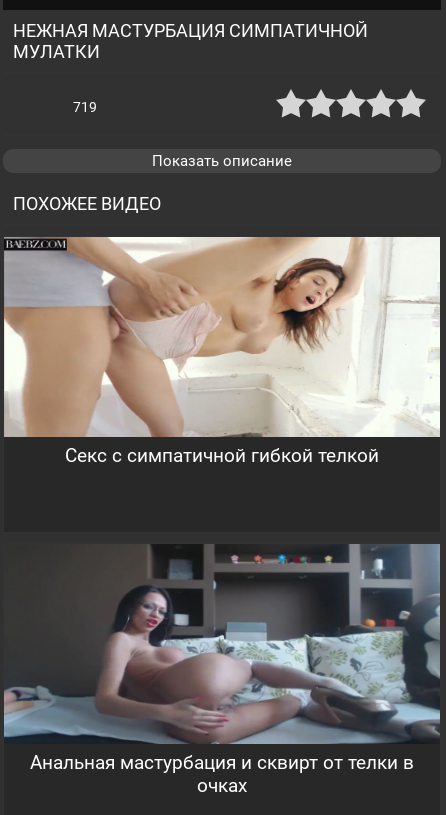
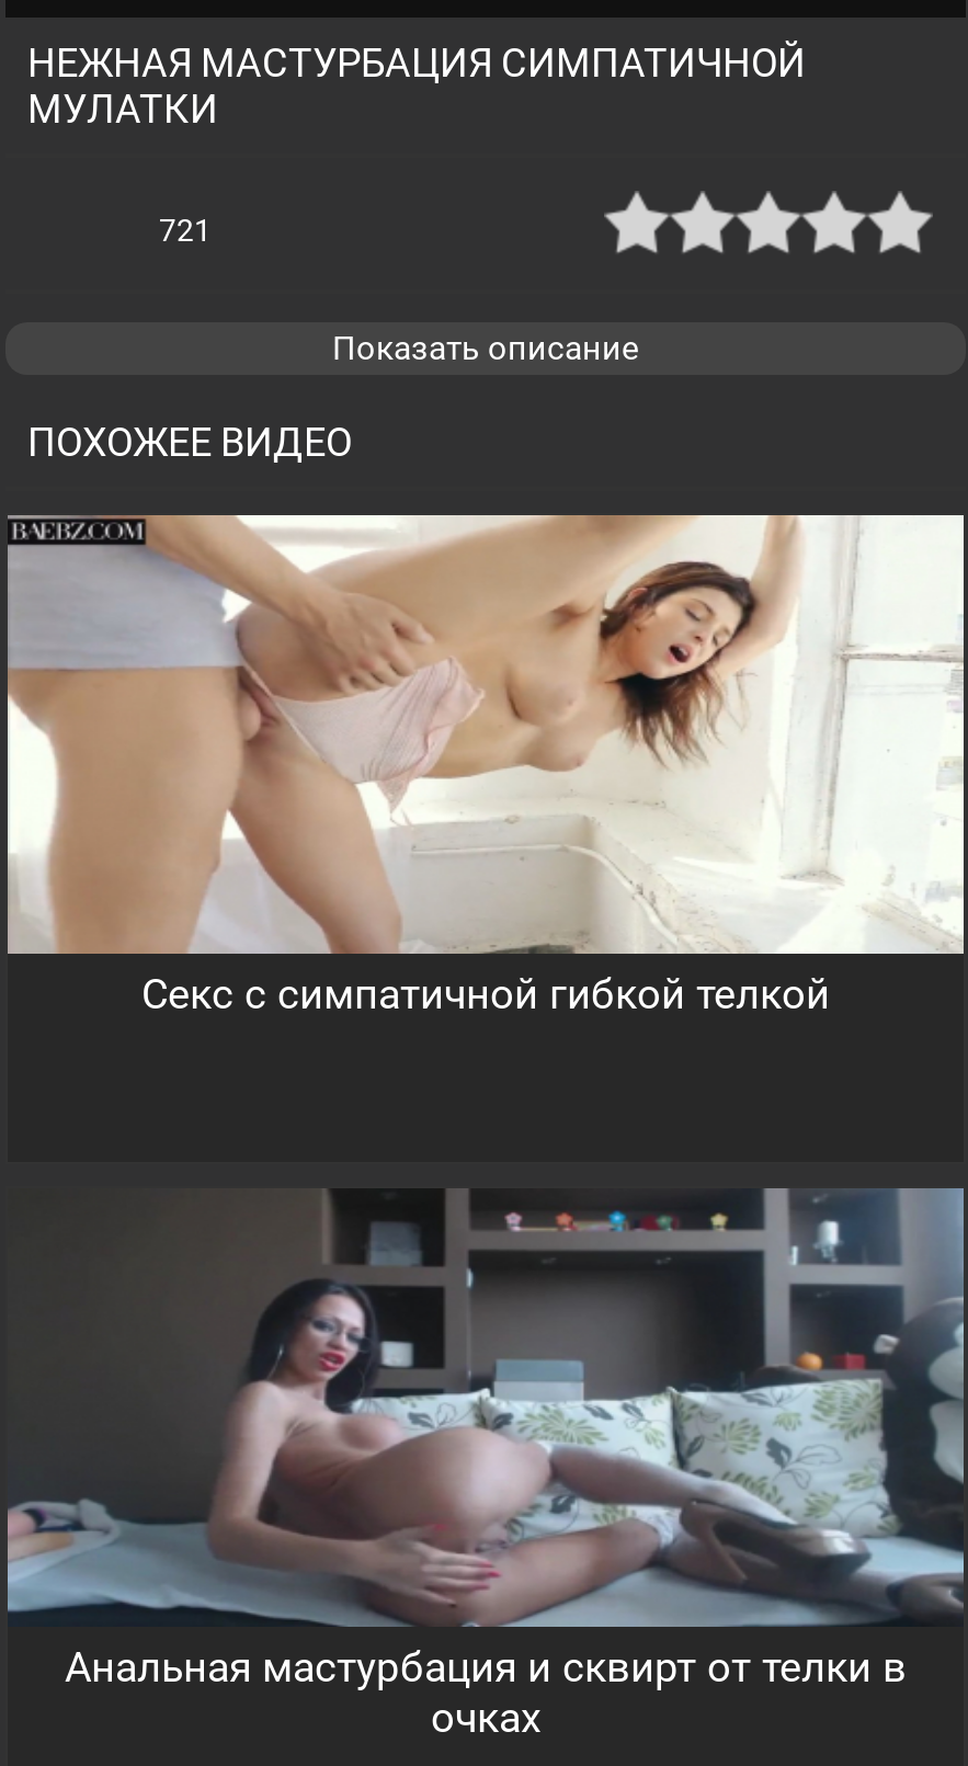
[73,99,97,115] 719 -> [159,213,212,248] 721

